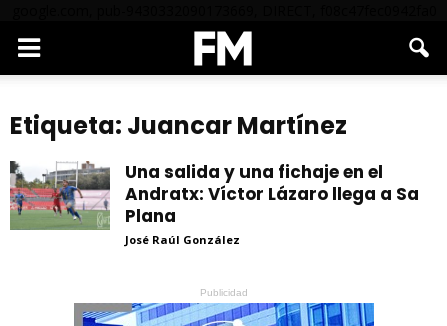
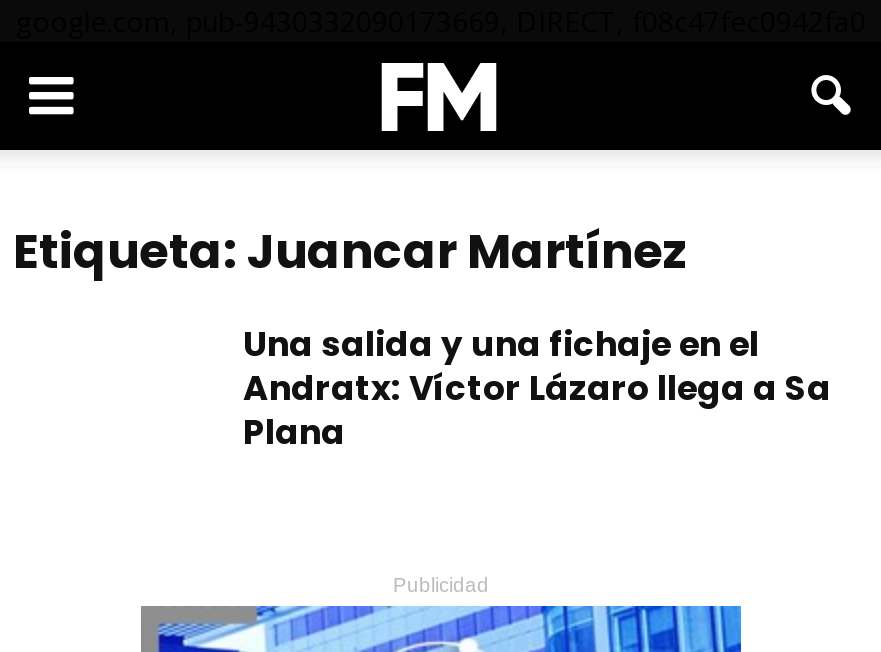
[9,160,240,247] [image] | José Raúl González -> none

